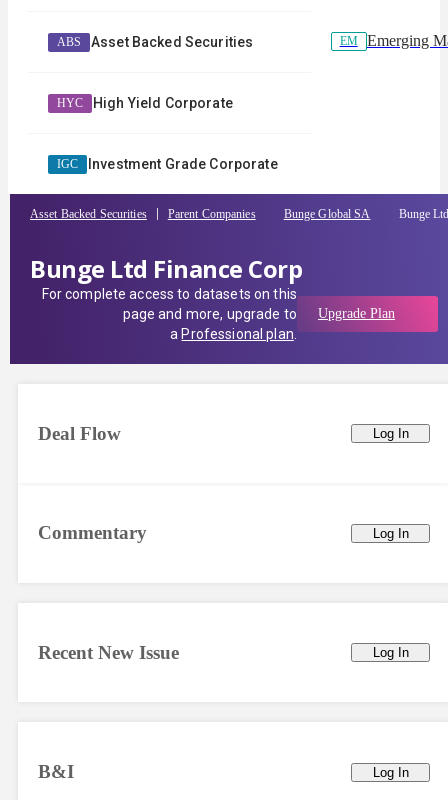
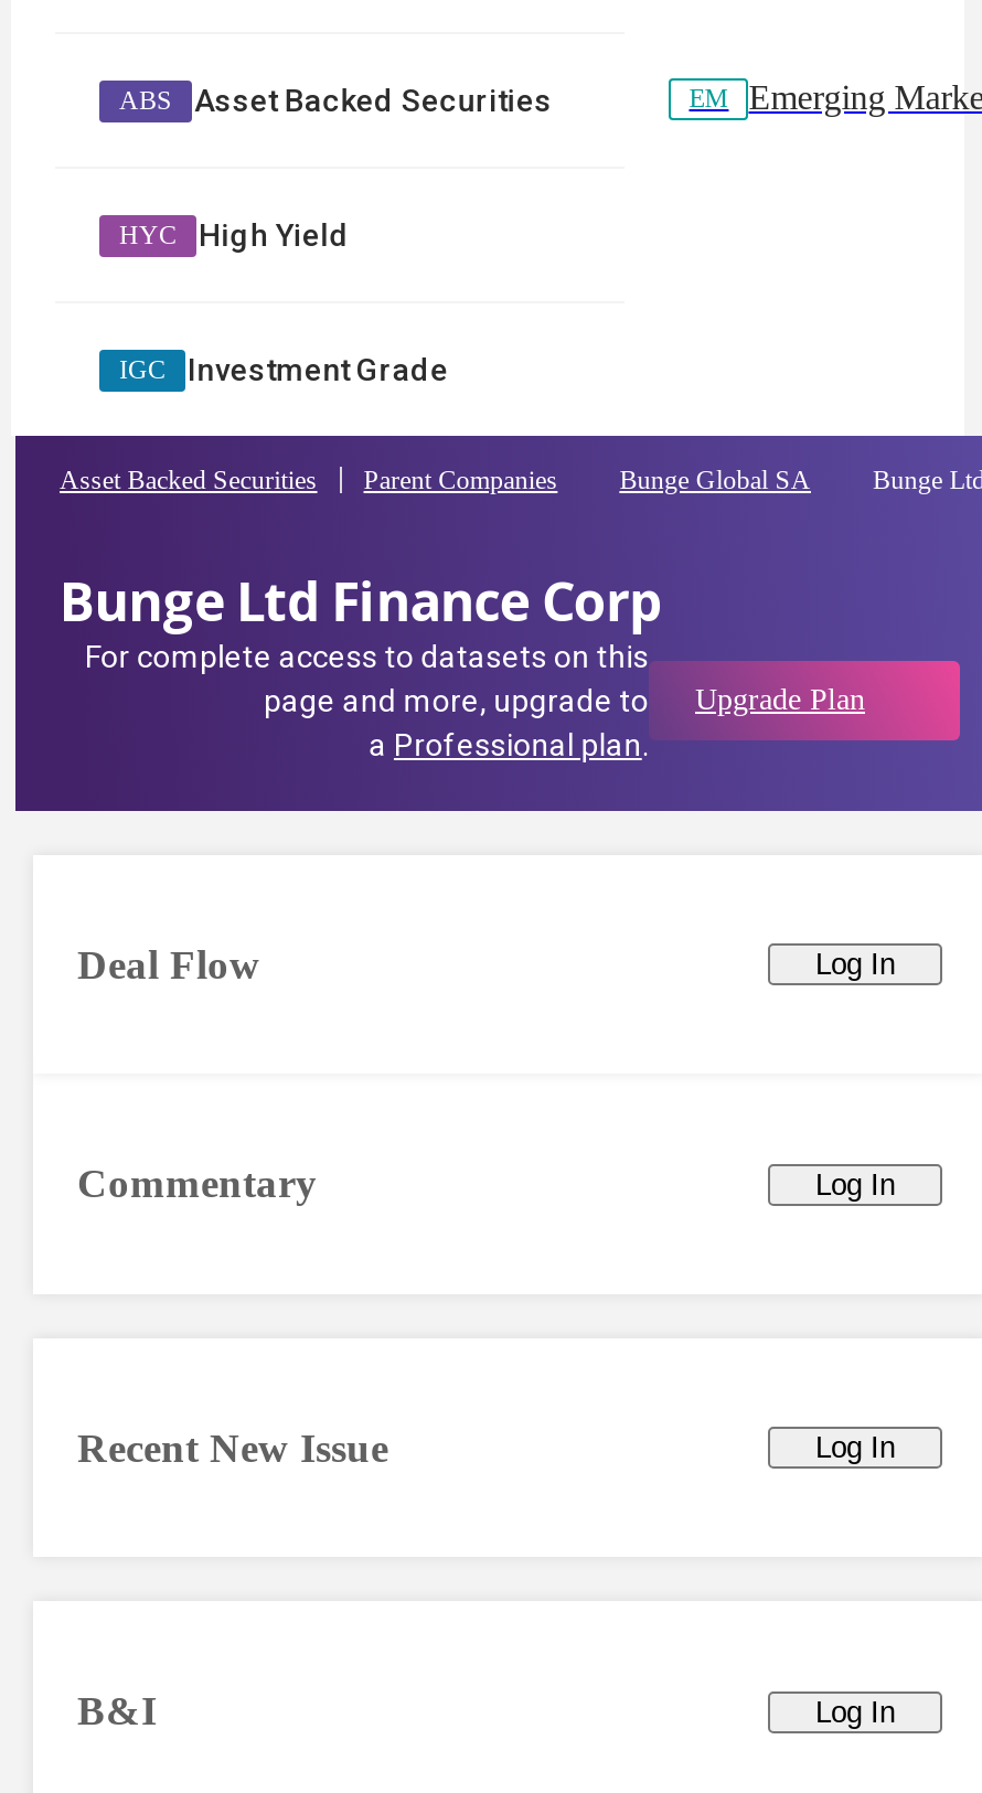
[93,95,233,111] High Yield Corporate -> [199,217,350,253] High Yield
[88,156,278,172] Investment Grade Corporate -> [188,352,448,387] Investment Grade

